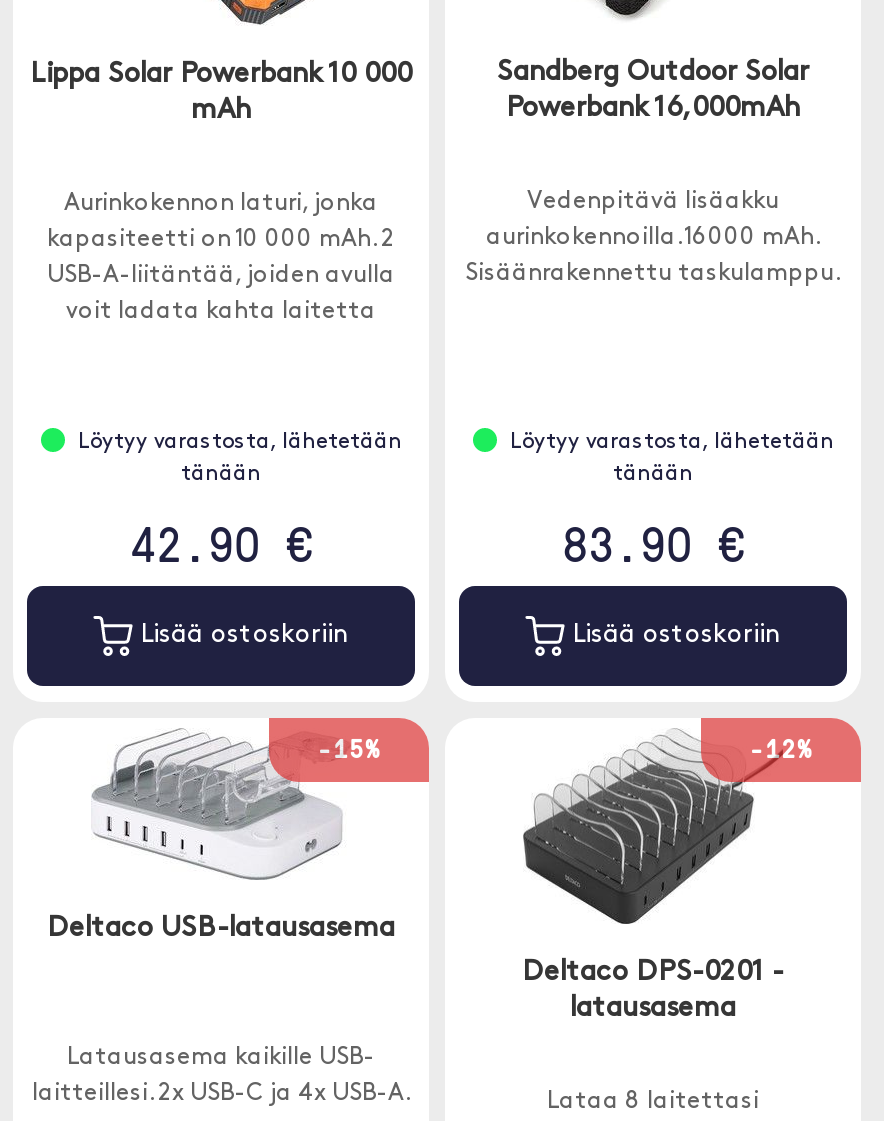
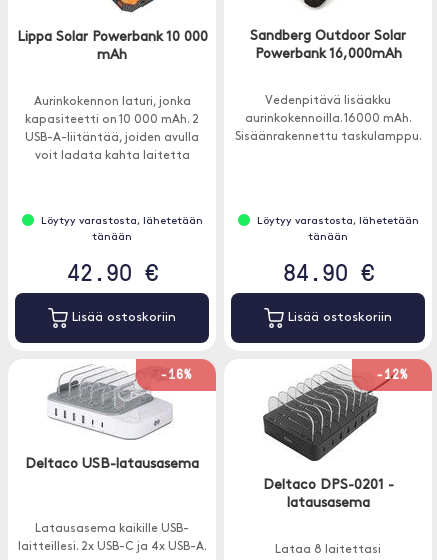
[562,510,744,576] 83.90 € -> [282,255,373,288] 84.90 €
[317,730,381,766] -15% -> [160,365,192,383] -16%

